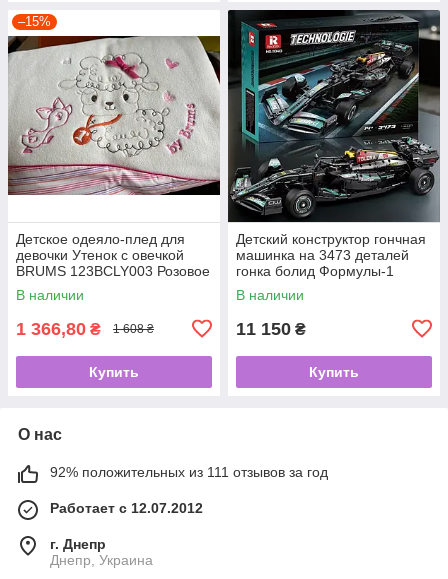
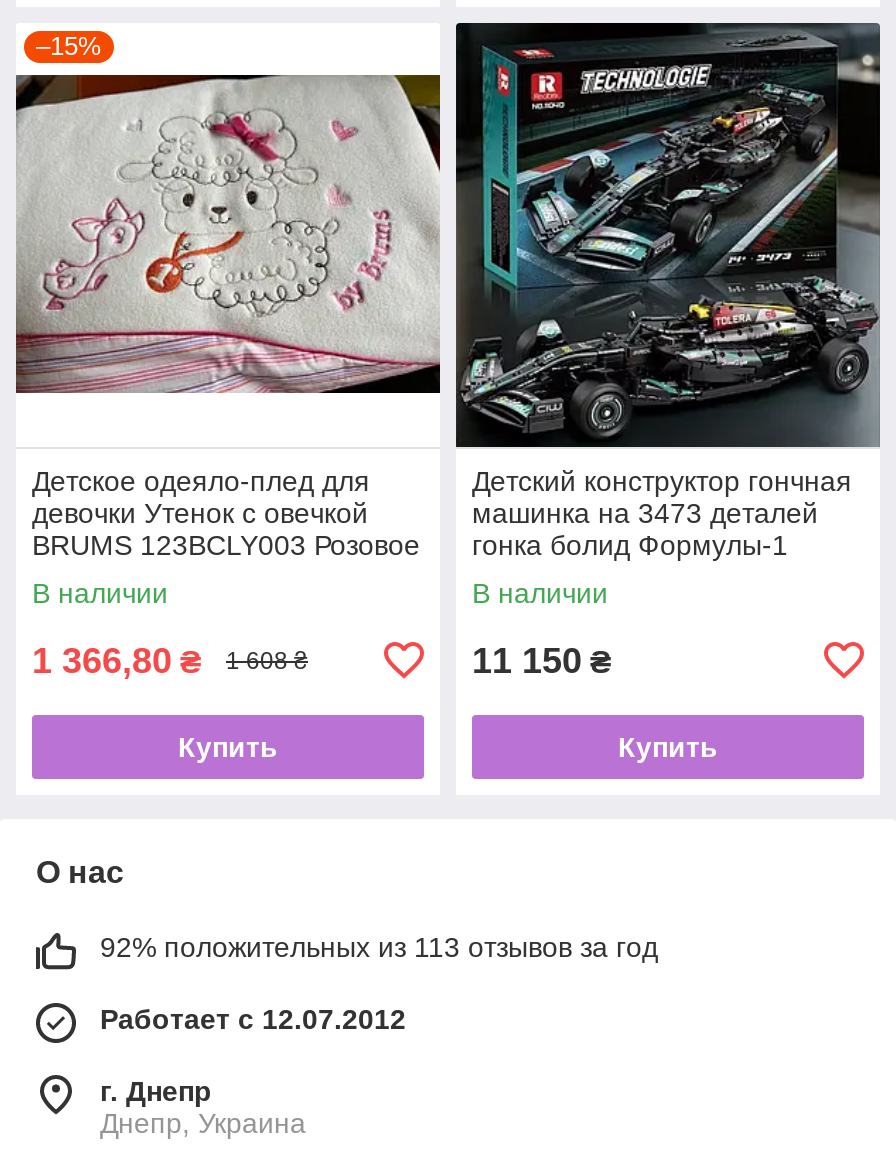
[50,464,328,480] 92% положительных из 111 отзывов за год -> [100,931,658,963] 92% положительных из 113 отзывов за год

